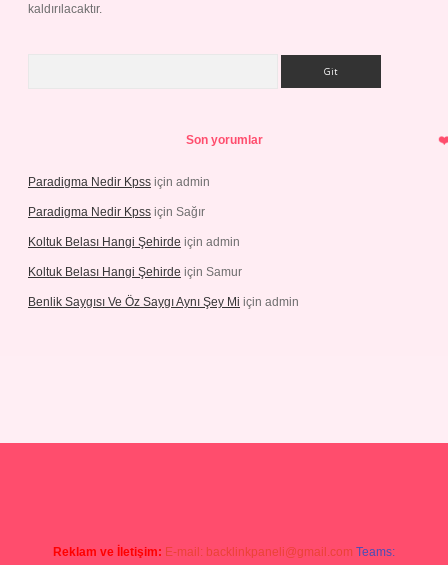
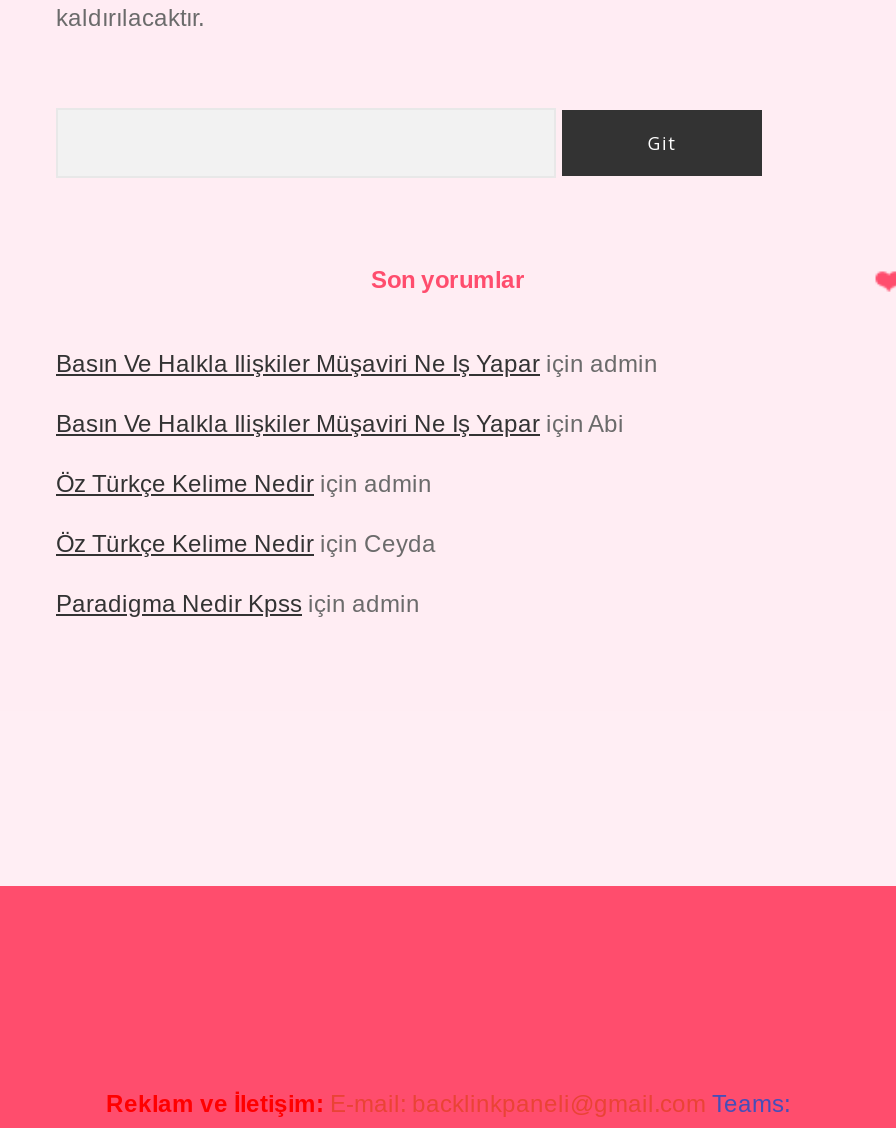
none -> [56,350,658,558] Basın Ve Halkla Ilişkiler Müşaviri Ne Iş Yapar için admin | Basın Ve Halkla Ilişkiler Müşaviri Ne Iş Yapar için Abi | Öz Türkçe Kelime Nedir için admin | Öz Türkçe Kelime Nedir için Ceyda
moved [28,175,210,189] -> [56,590,420,618]: Paradigma Nedir Kpss için admin
[28,205,299,309] Paradigma Nedir Kpss için Sağır | Koltuk Belası Hangi Şehirde için admin | Koltuk Belası Hangi Şehirde için Samur | Benlik Saygısı Ve Öz Saygı Aynı Şey Mi için admin -> none

